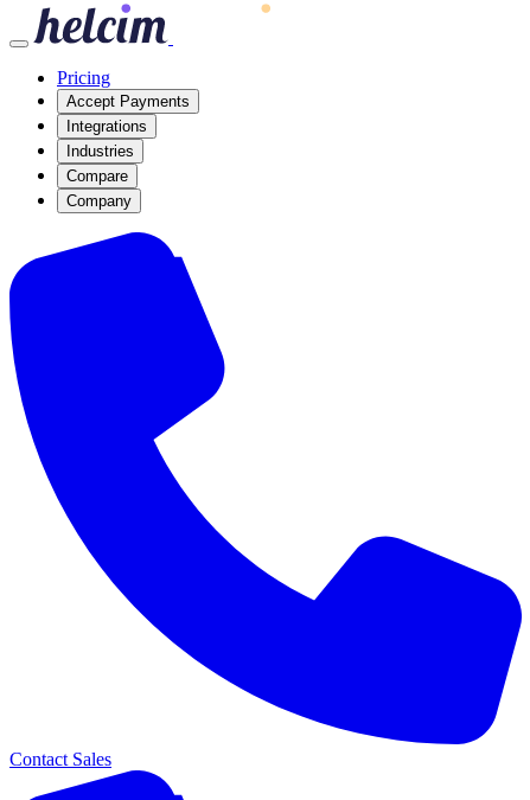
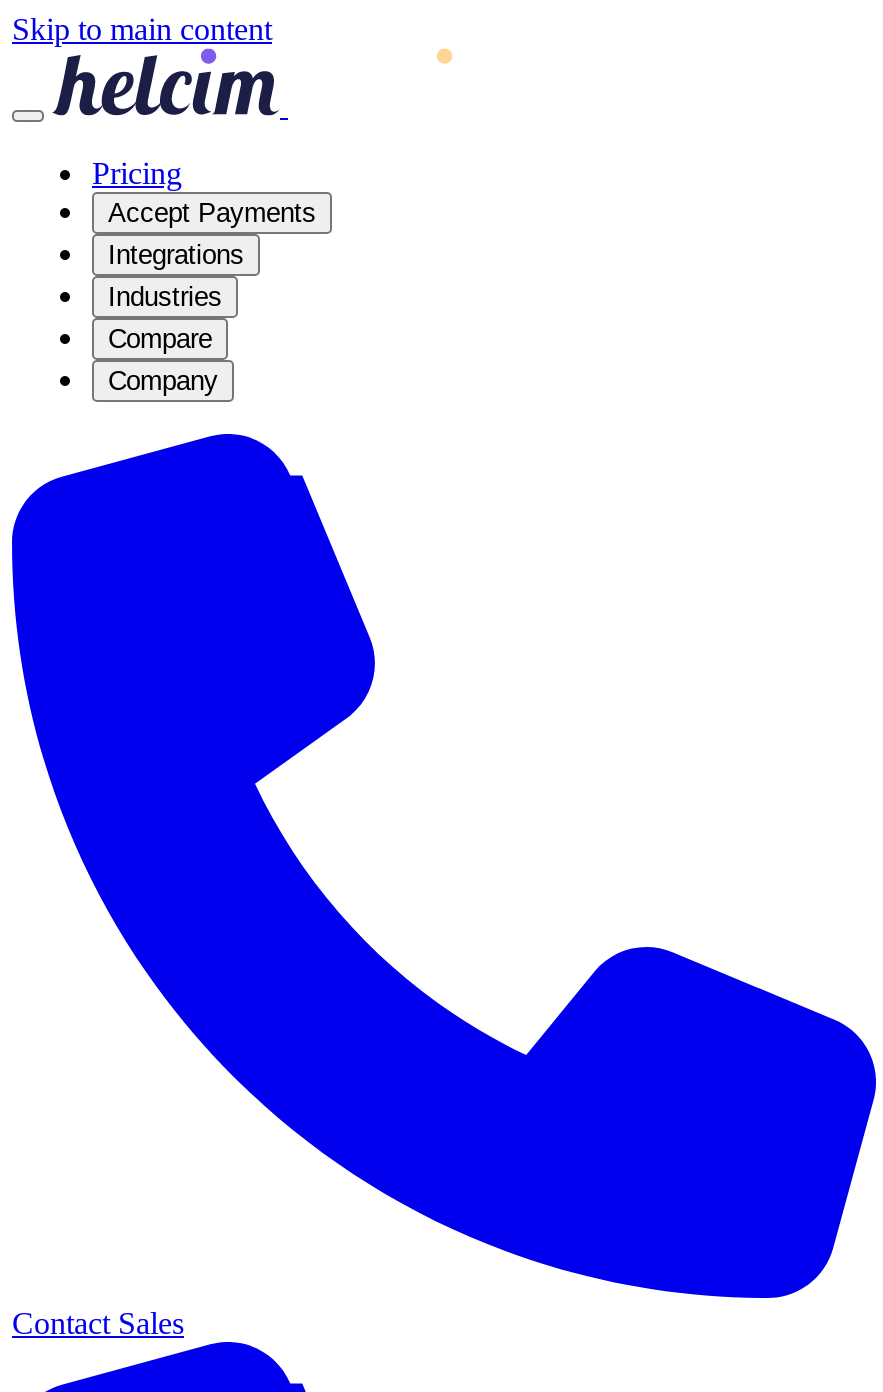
none -> [12,12,272,46] Skip to main content

